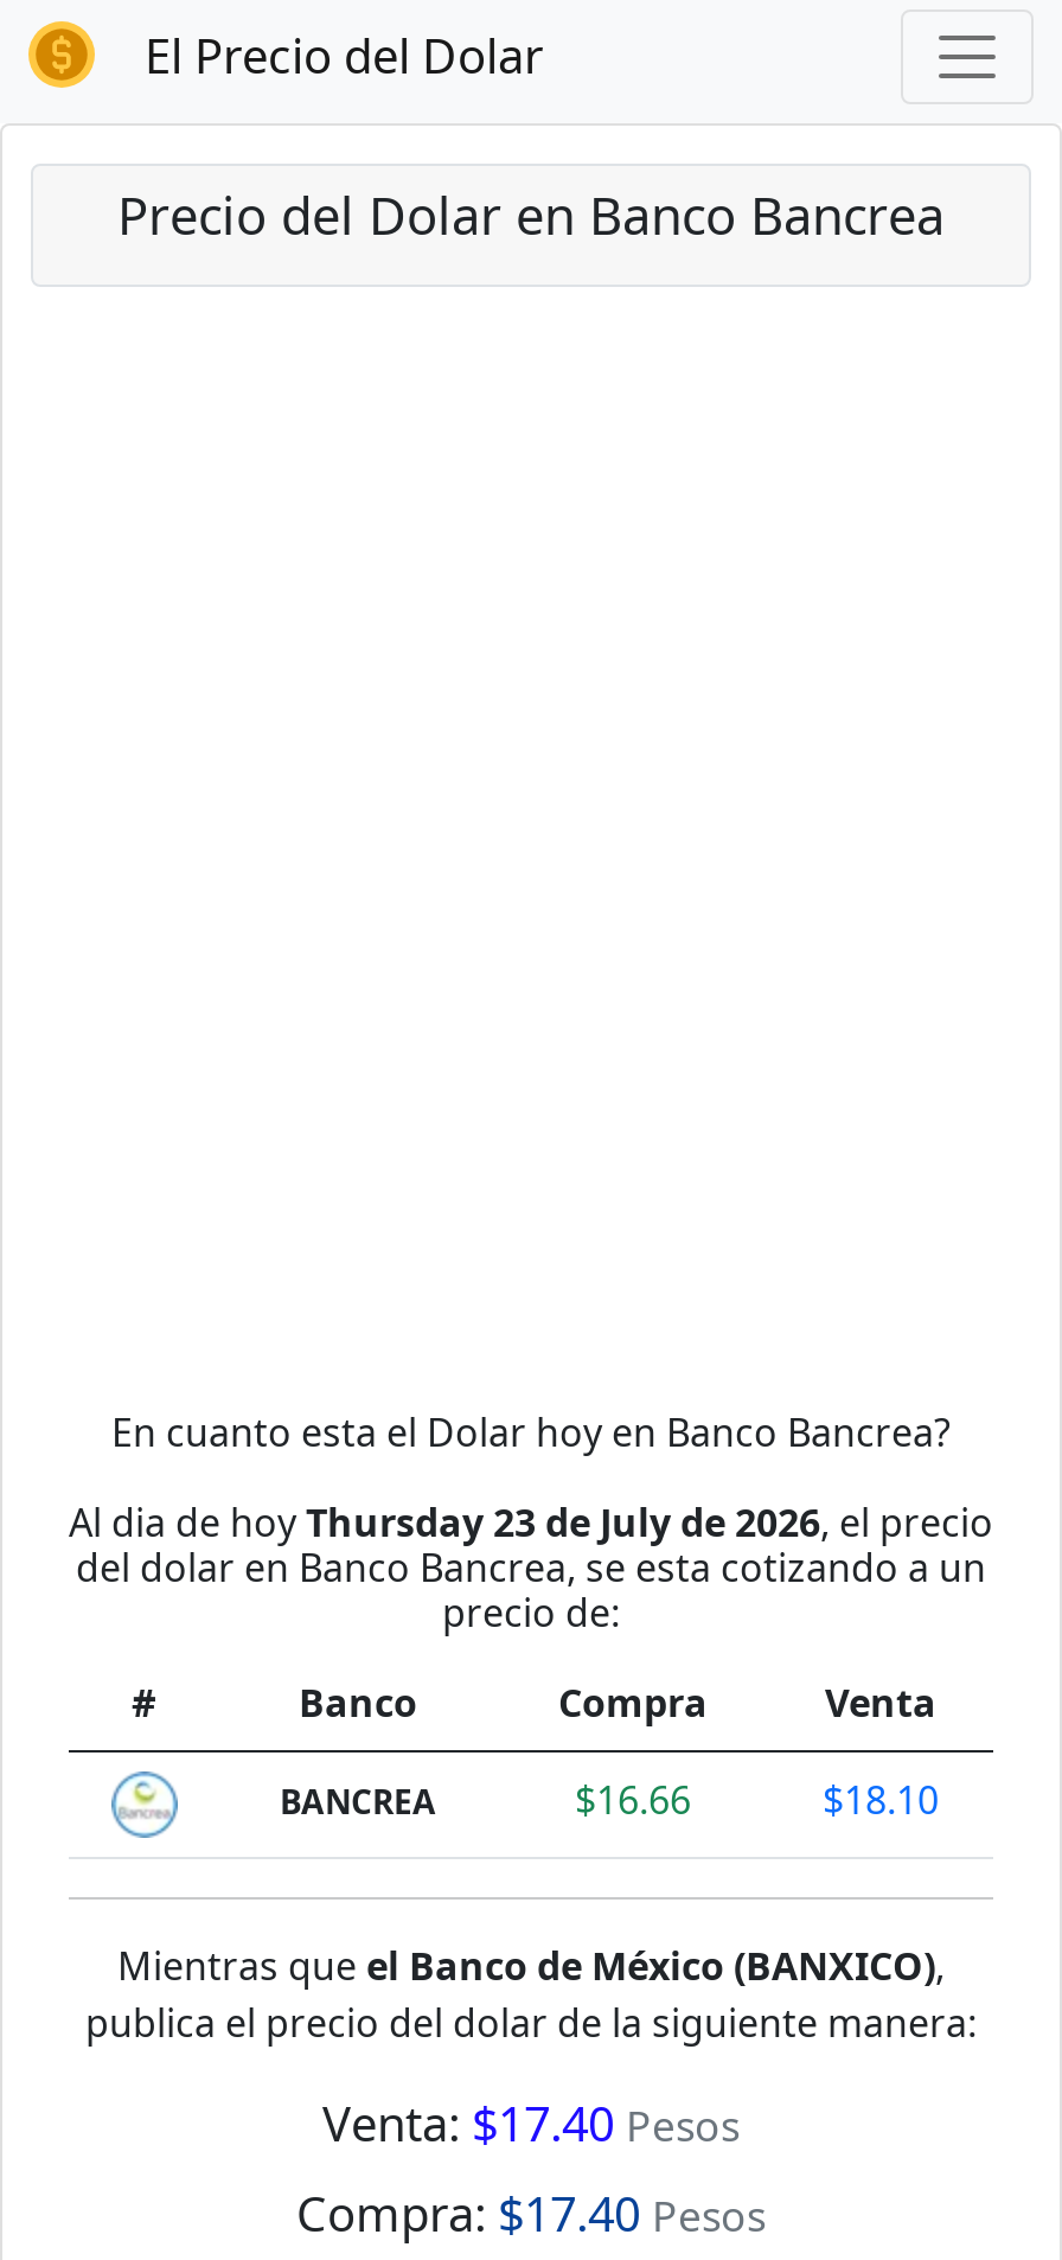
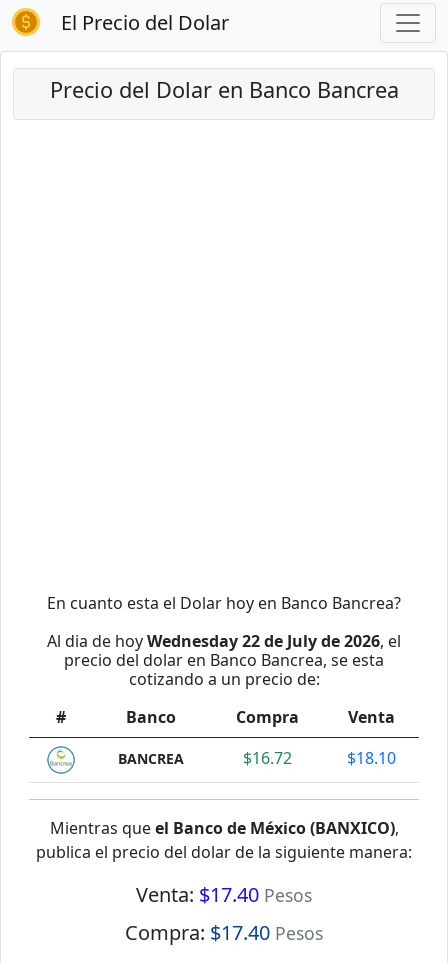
[69,1496,993,1639] Al dia de hoy Thursday 23 de July de 2026, el precio | del dolar en Banco Bancrea, se esta cotizando a un | precio de: -> [47,630,401,690] Al dia de hoy Wednesday 22 de July de 2026, el | precio del dolar en Banco Bancrea, se esta | cotizando a un precio de:
[575,1774,691,1826] $16.66 -> [242,747,291,769] $16.72

